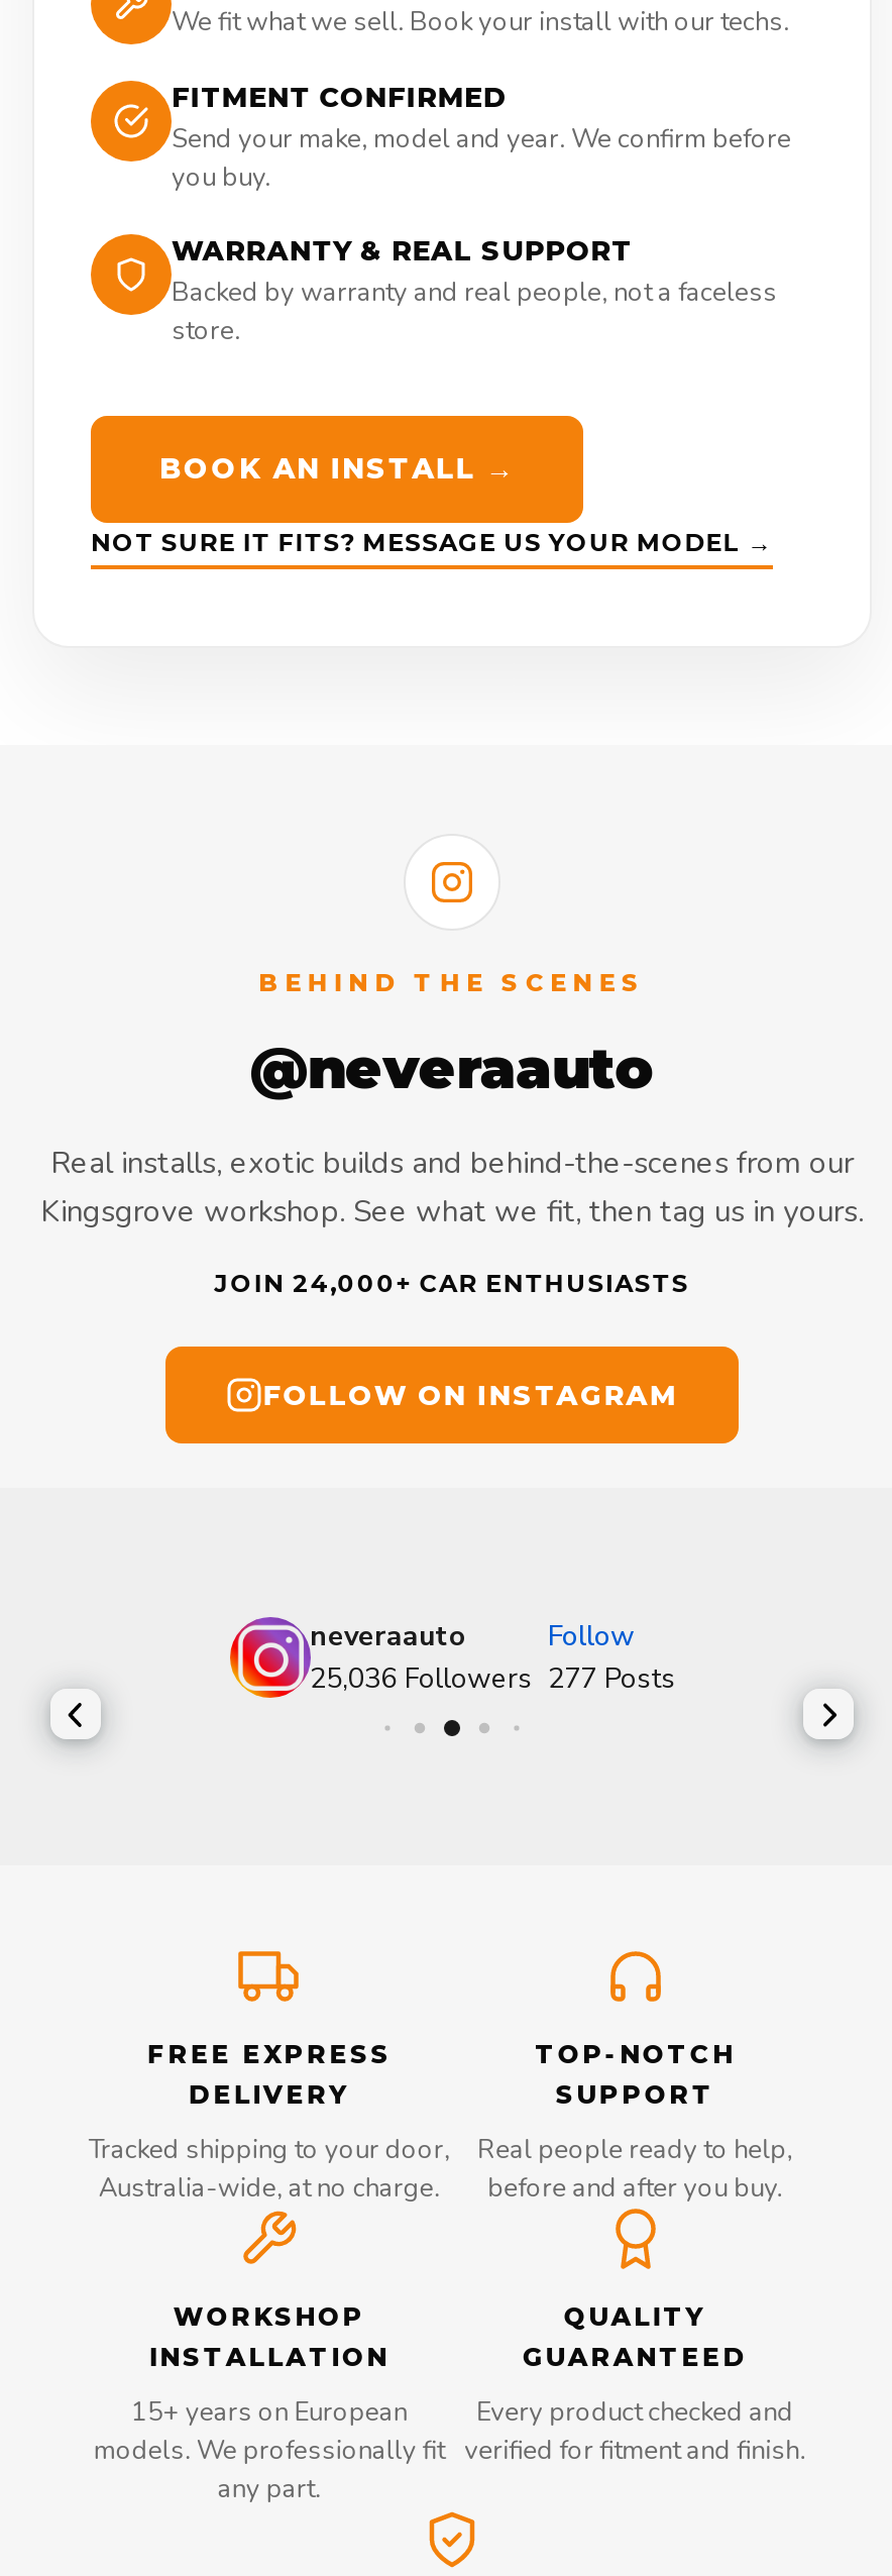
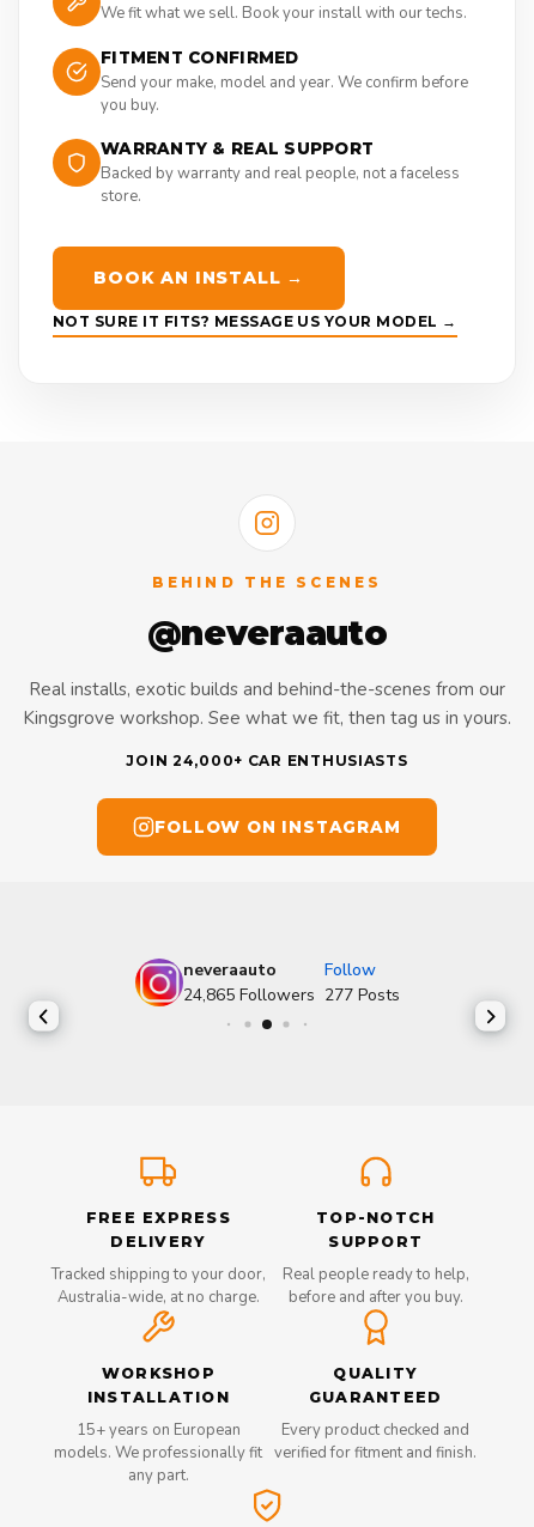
[310,1660,675,1699] 25,036 Followers 277 Posts -> [183,984,399,1007] 24,865 Followers 277 Posts

